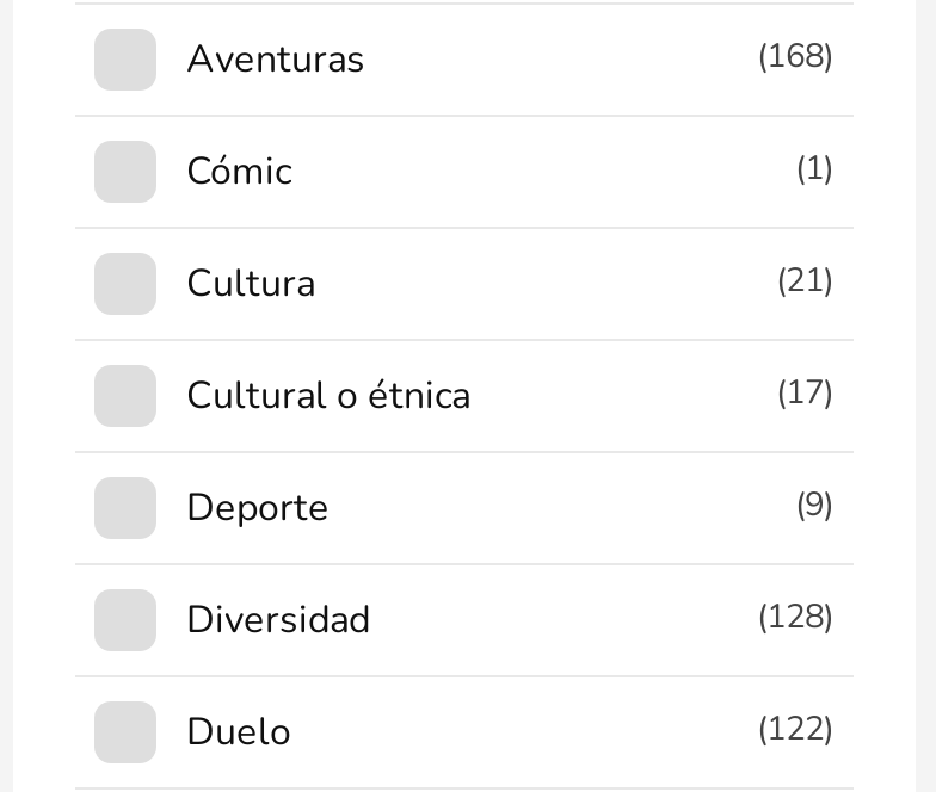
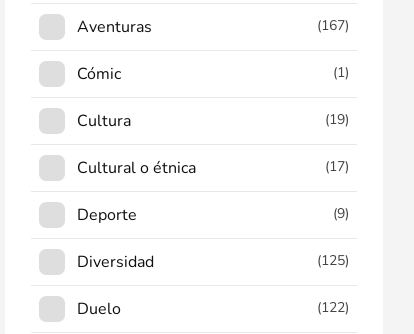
[757,33,833,78] (168) -> [316,16,348,35] (167)
[776,257,833,302] (21) -> [324,110,348,129] (19)
[757,593,833,639] (128) -> [316,251,348,270] (125)

